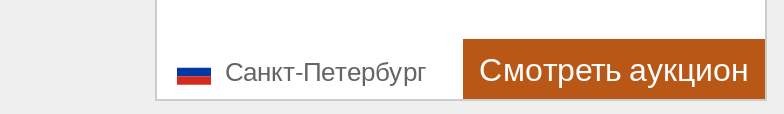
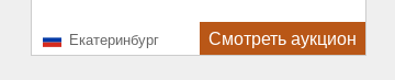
[225,51,427,89] Санкт-Петербург -> [69,28,159,49] Екатеринбург

